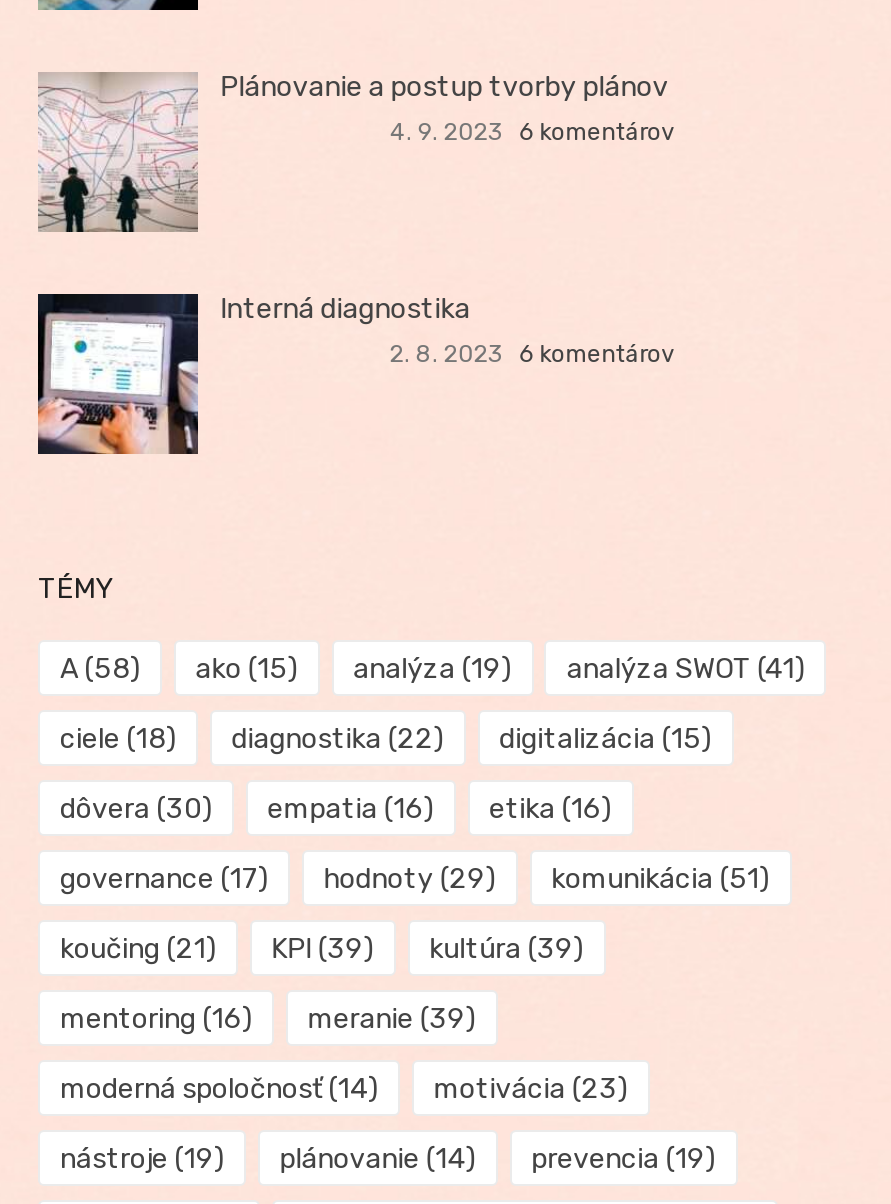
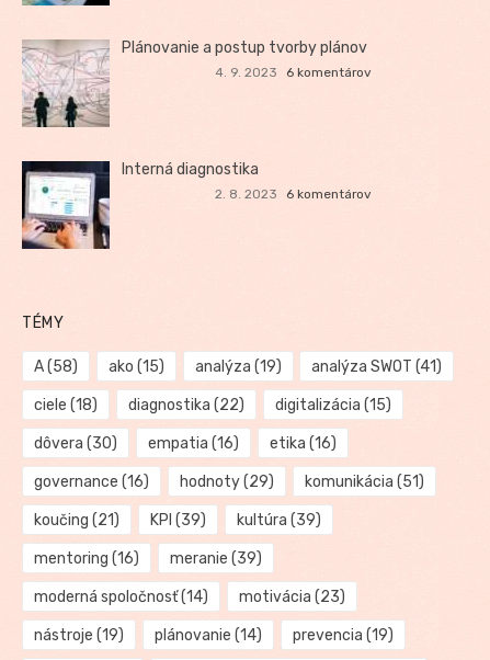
[60,862,769,896] governance (17) hodnoty (29) komunikácia (51) -> [34,473,424,491] governance (16) hodnoty (29) komunikácia (51)

